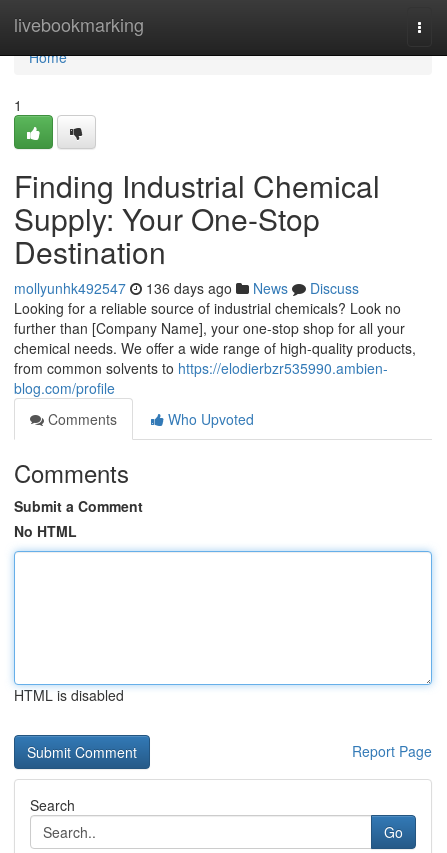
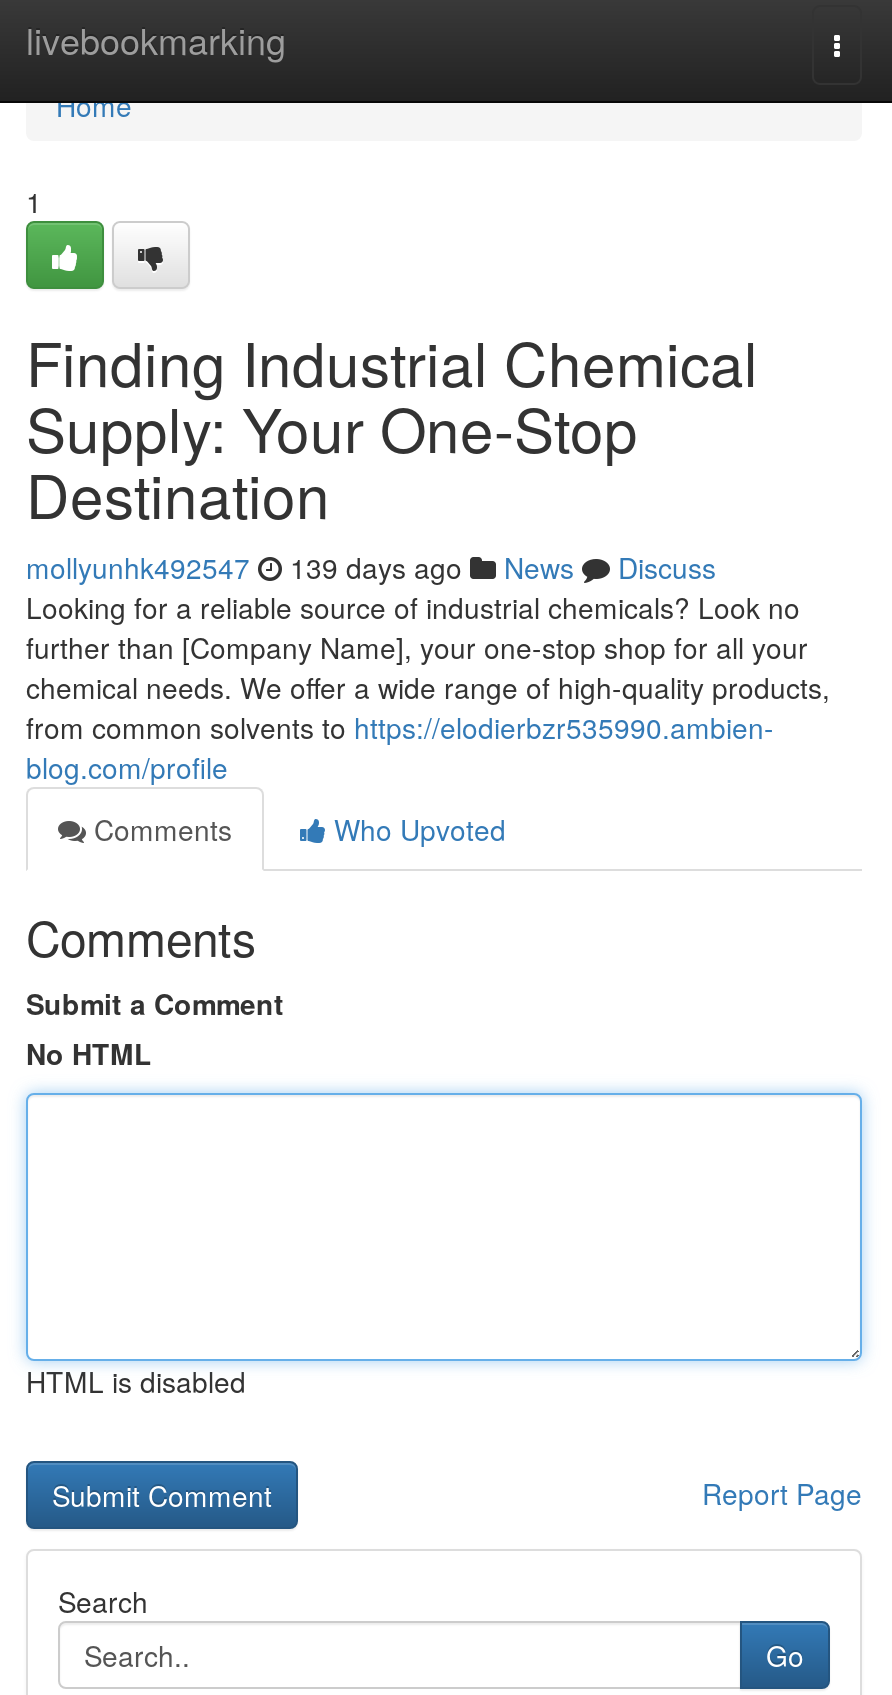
[14,278,359,298] mollyunhk492547 136 days ago News Discuss -> [26,547,716,587] mollyunhk492547 139 days ago News Discuss

